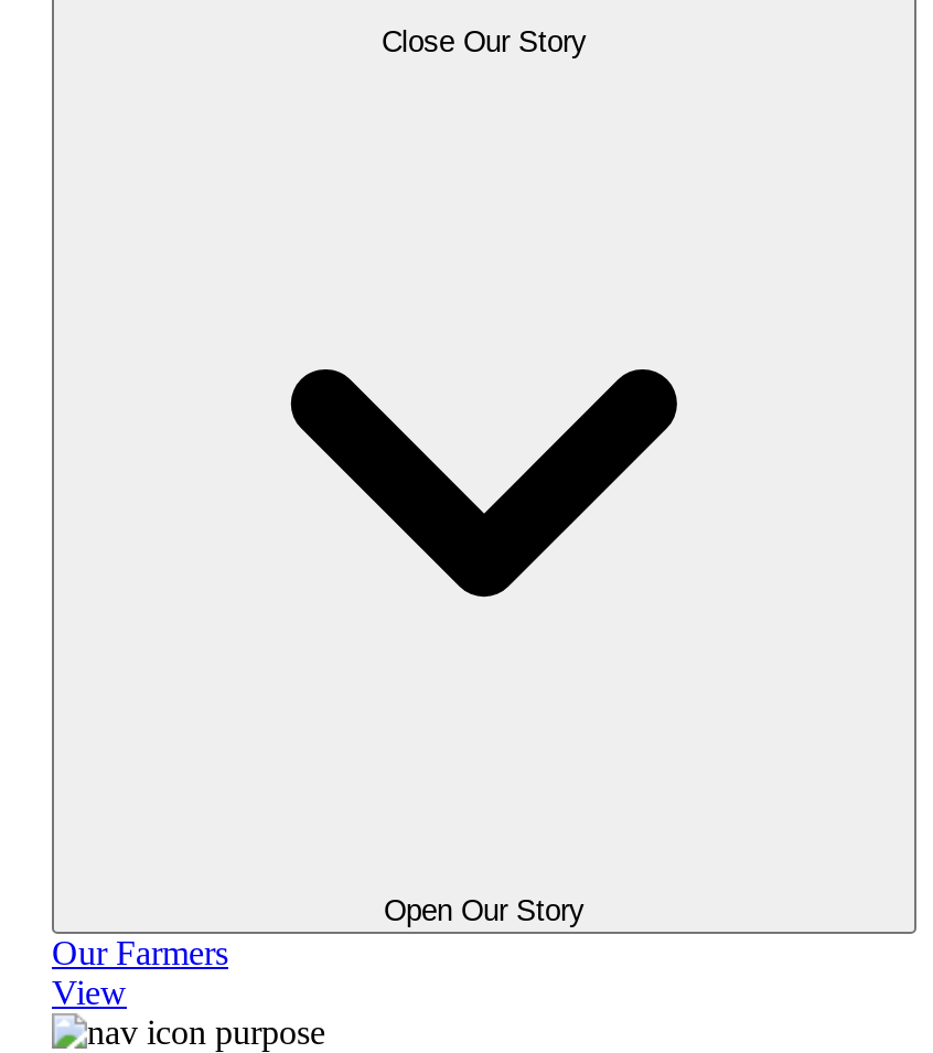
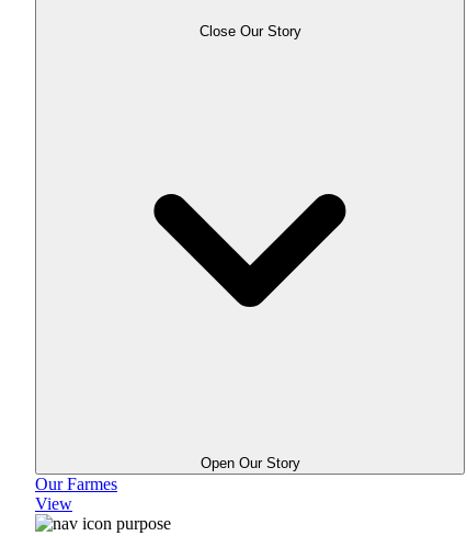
[52,934,228,971] Our Farmers -> [35,475,117,493] Our Farmes

